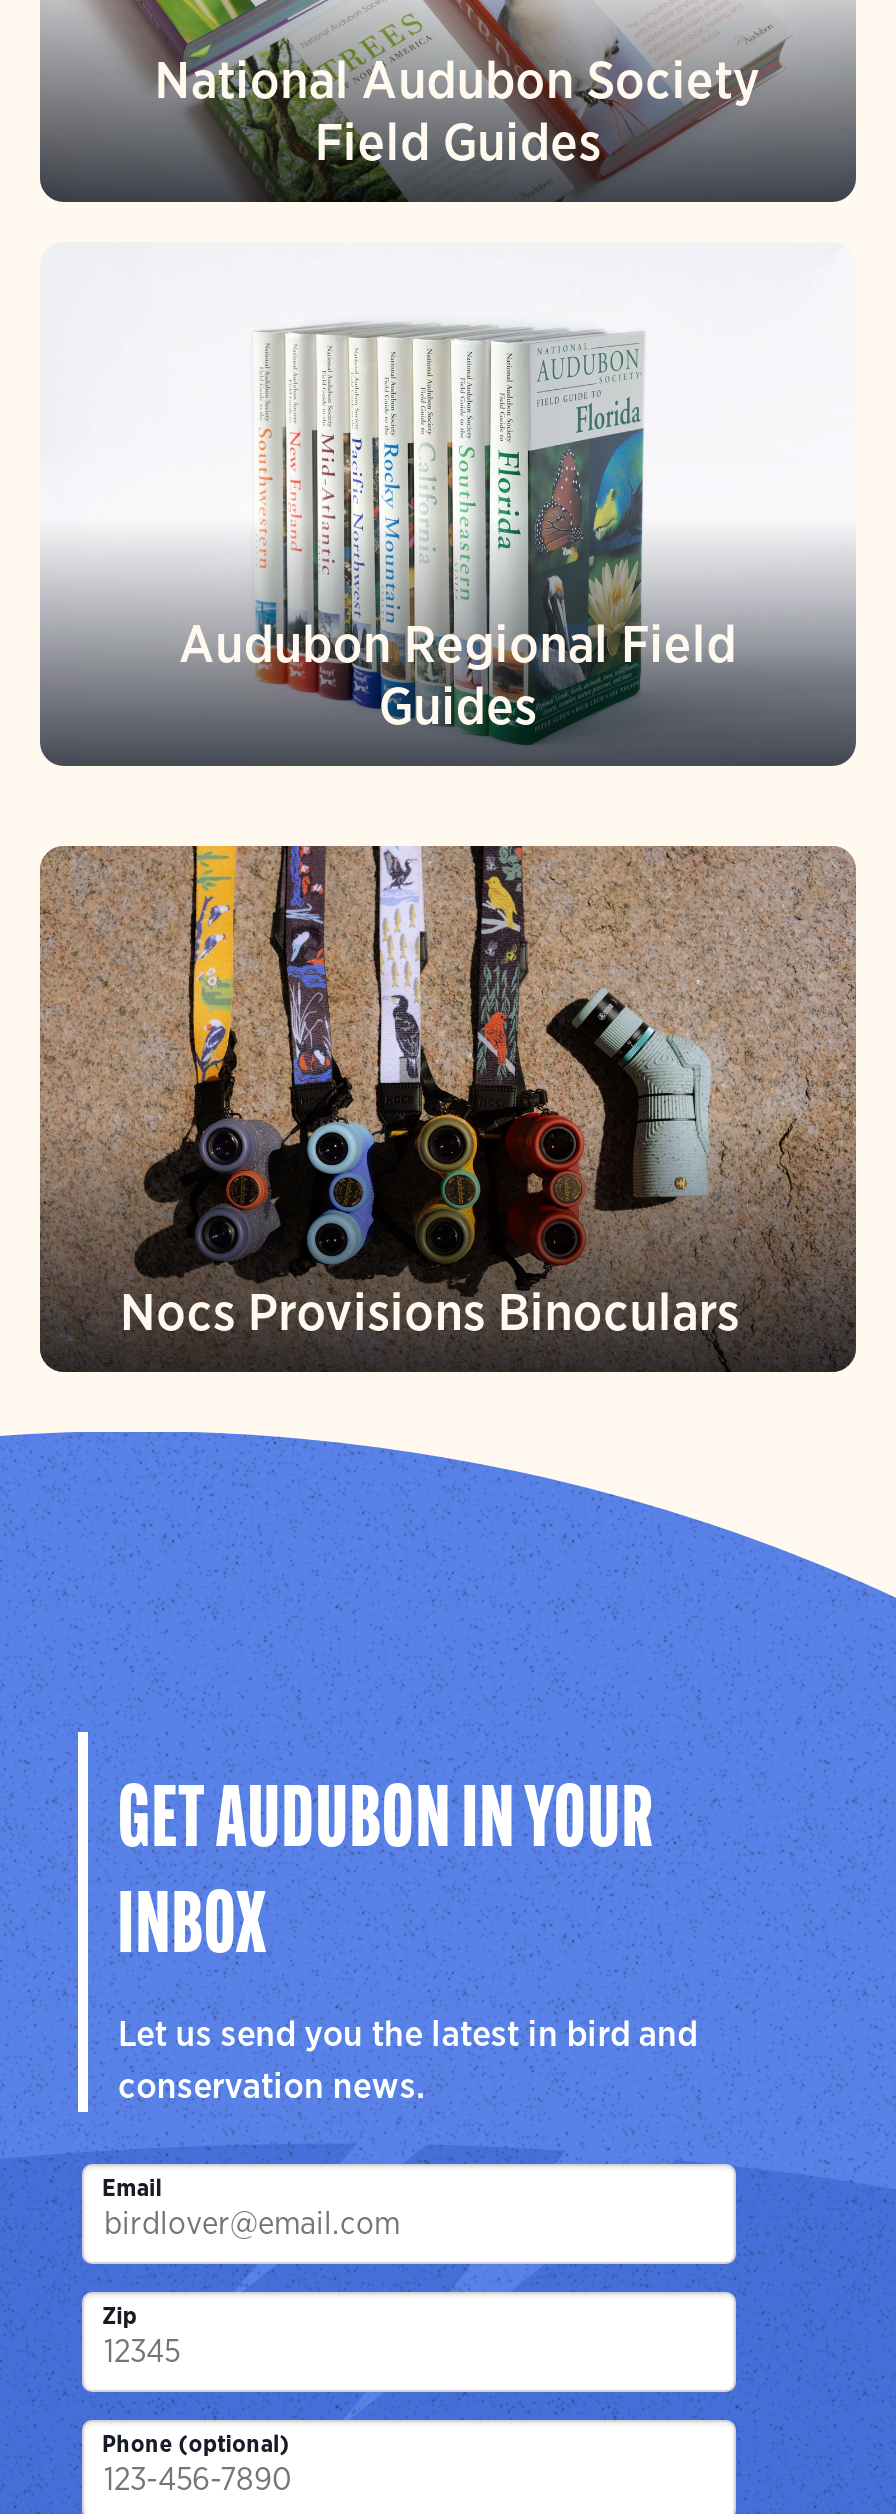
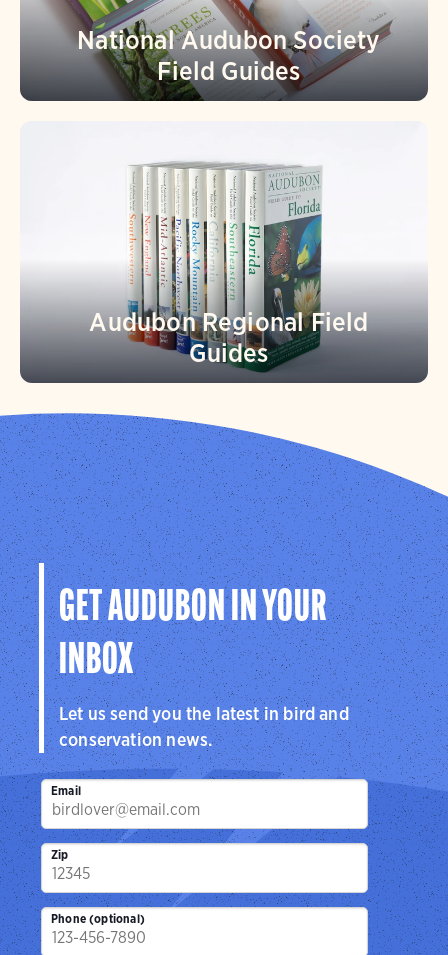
[38,844,858,1372] [image] | Nocs Provisions Binoculars -> none

